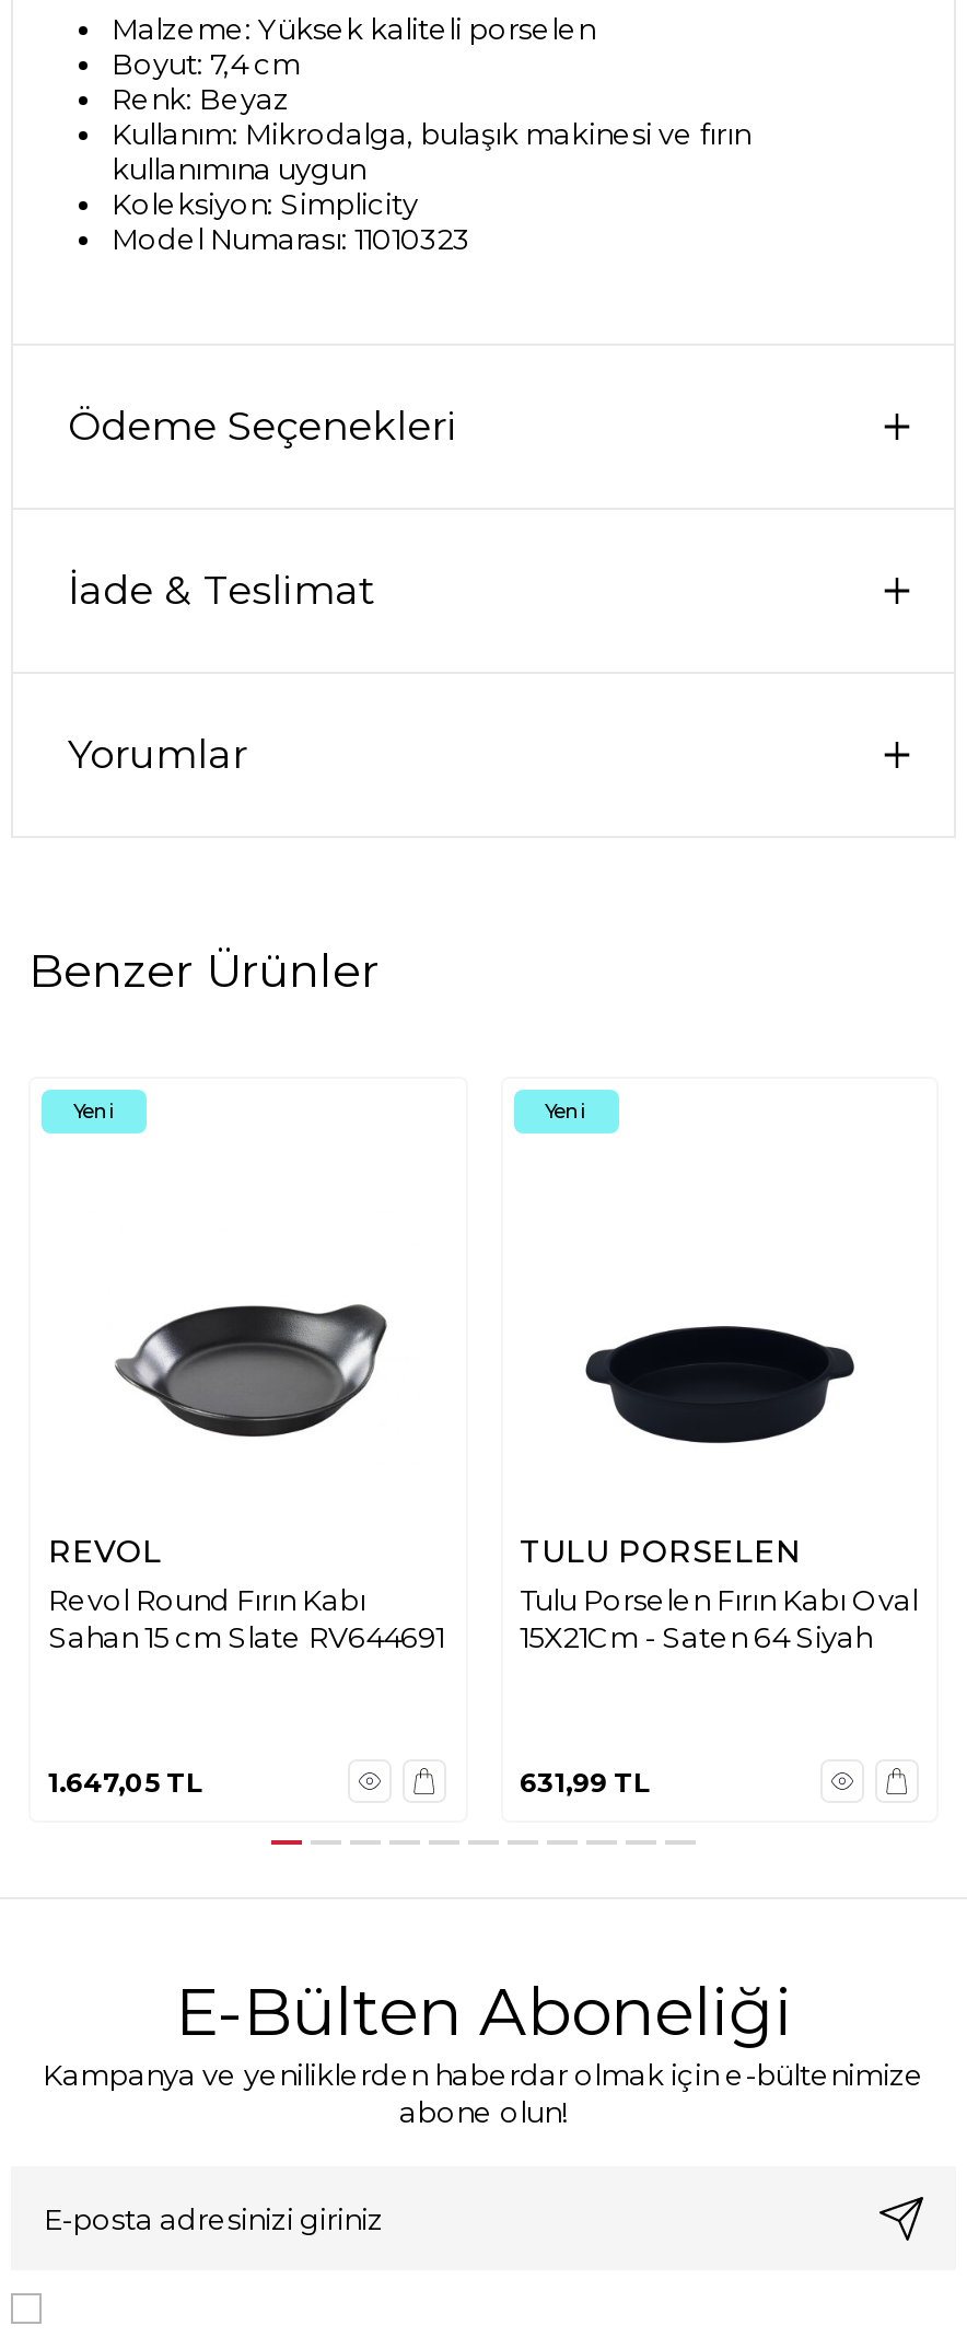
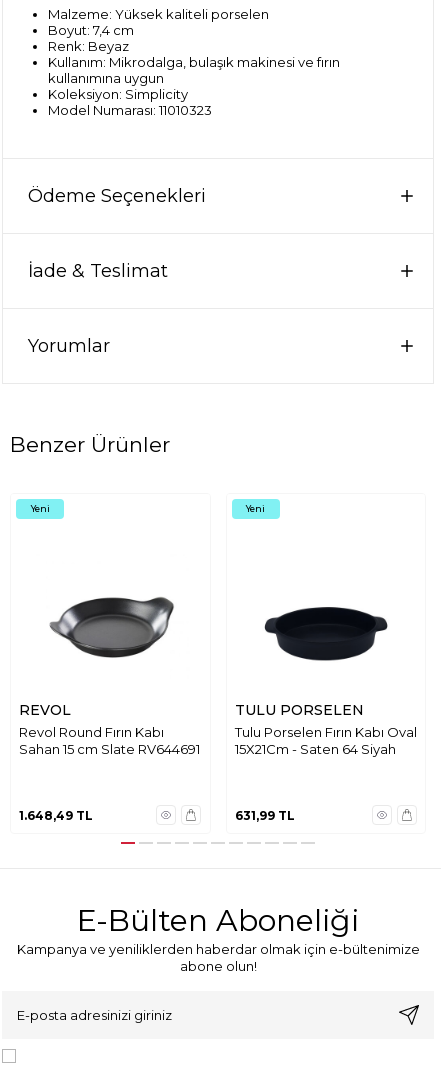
[48,1765,203,1798] 1.647,05 TL -> [19,807,93,822] 1.648,49 TL

